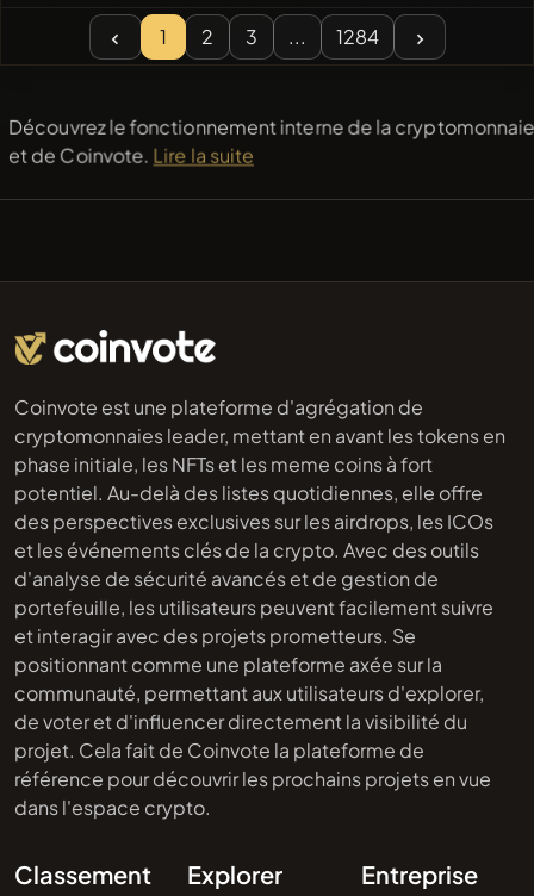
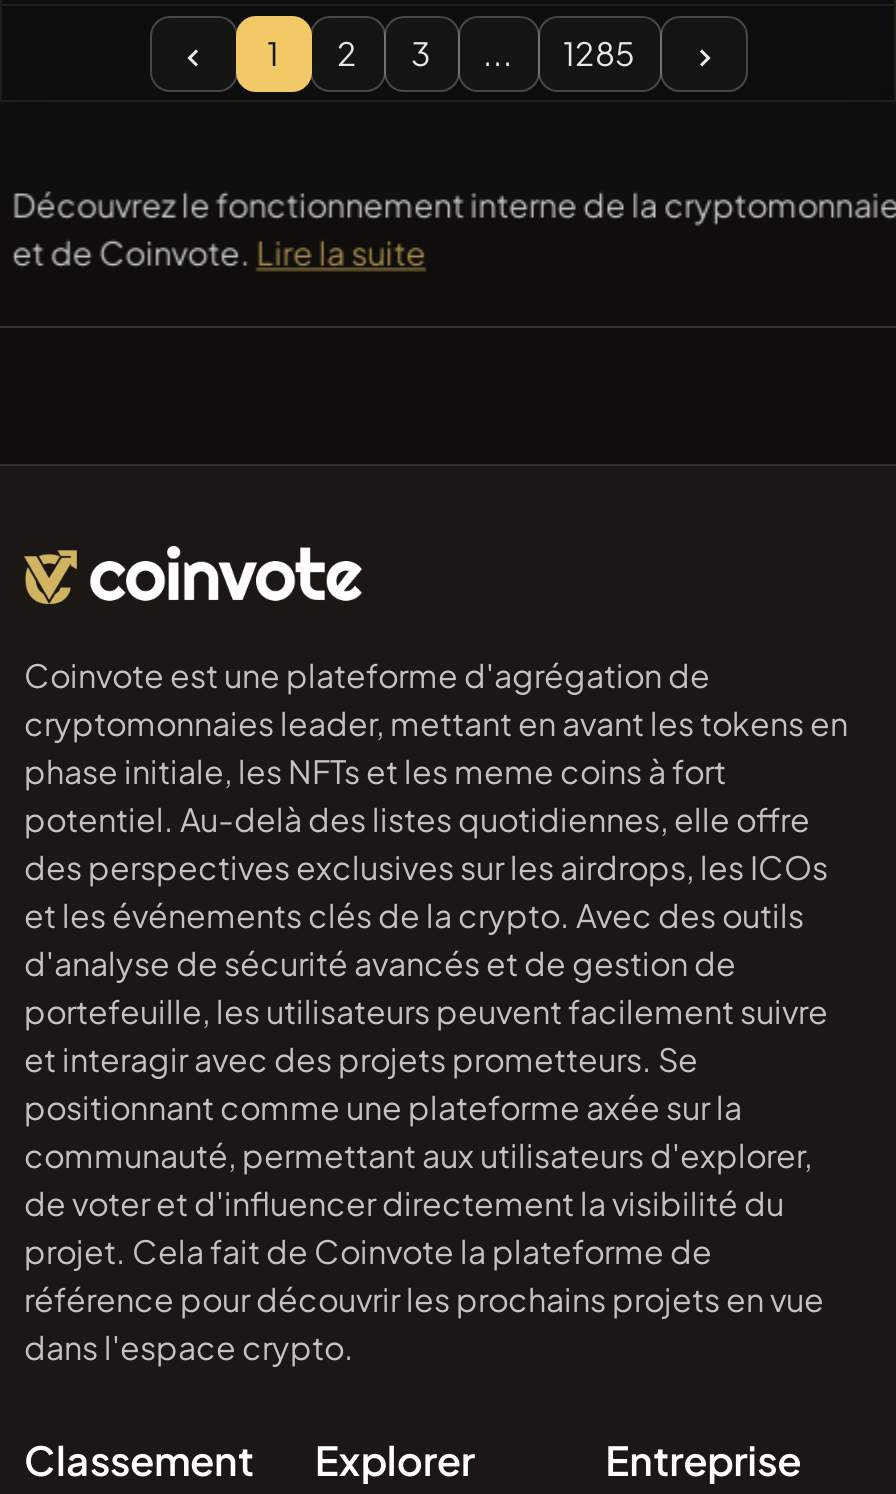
[336,24,378,49] 1284 -> [563,32,635,74] 1285

